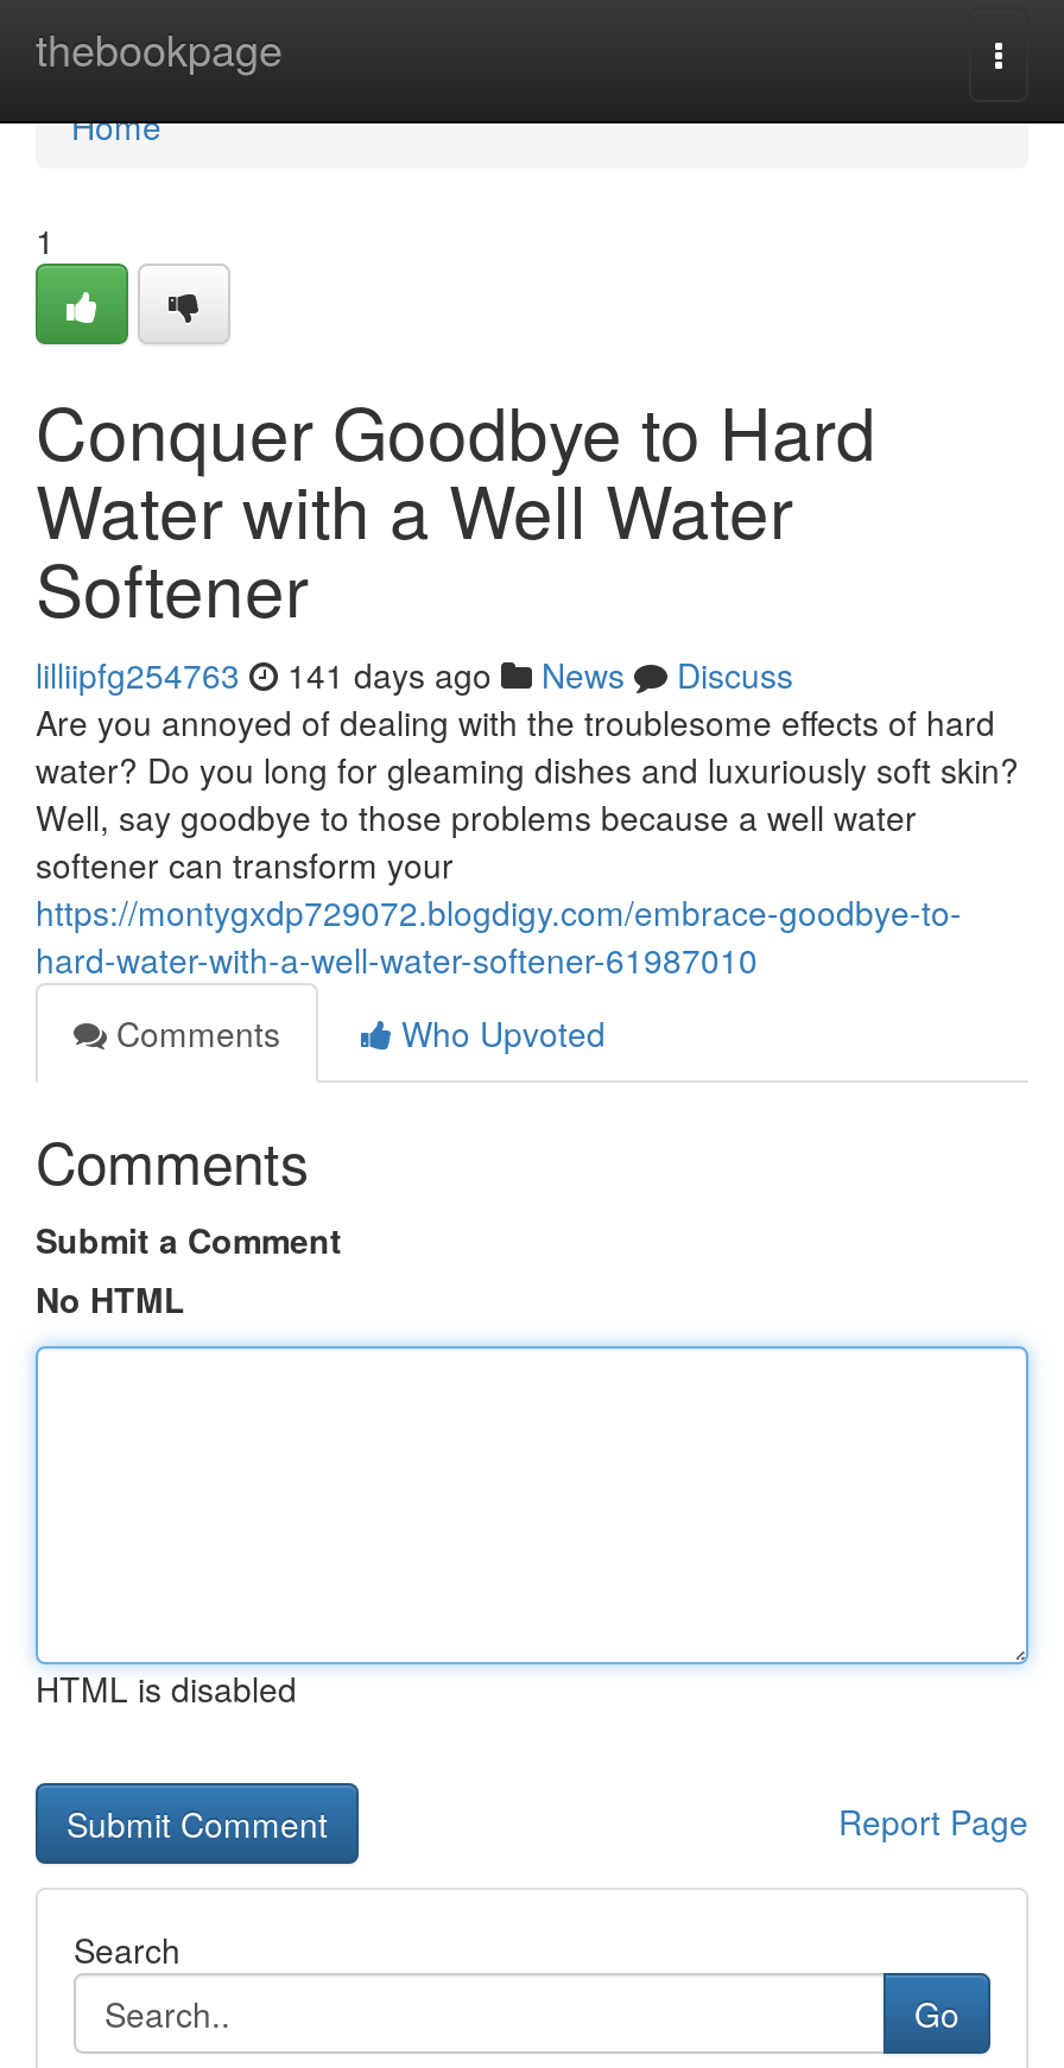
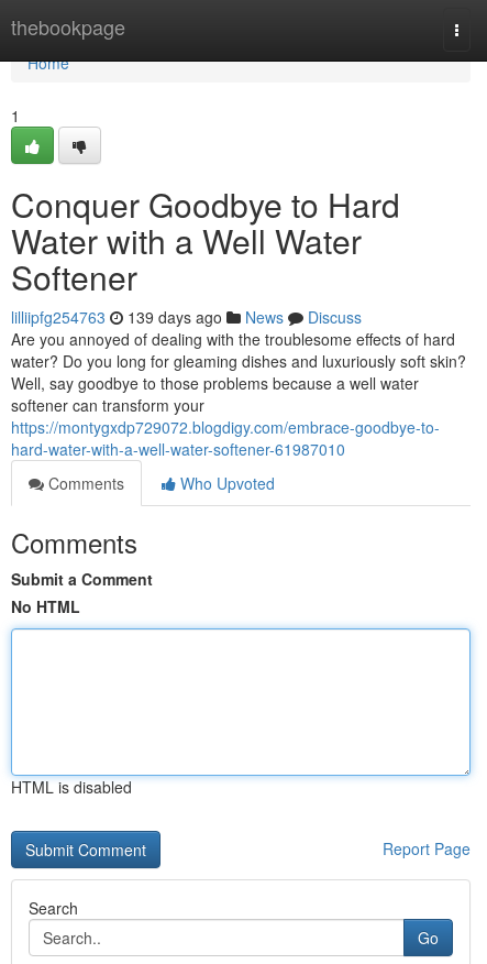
[36,651,793,698] lilliipfg254763 141 days ago News Discuss -> [11,306,362,328] lilliipfg254763 139 days ago News Discuss

